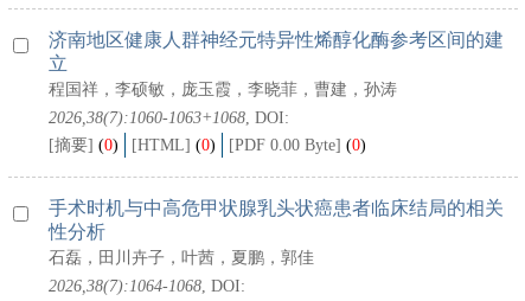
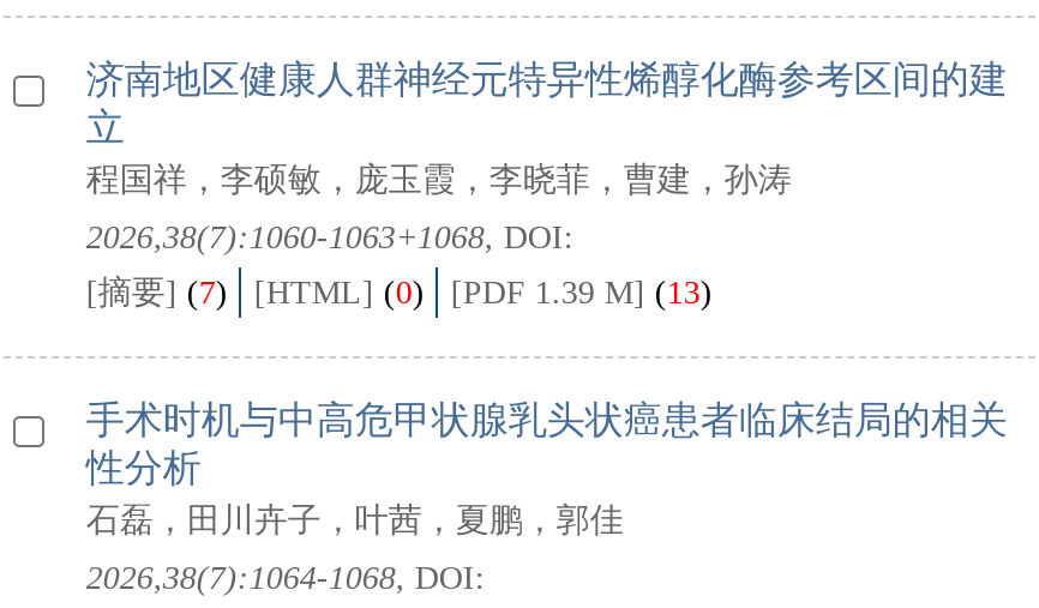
[49,136,119,154] [摘要] (0) -> [86,275,228,311] [摘要] (7)
[229,136,367,154] [PDF 0.00 Byte] (0) -> [451,275,712,311] [PDF 1.39 M] (13)

